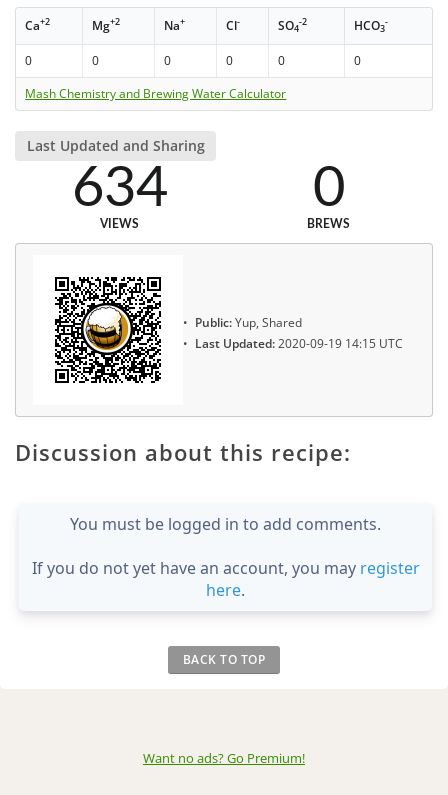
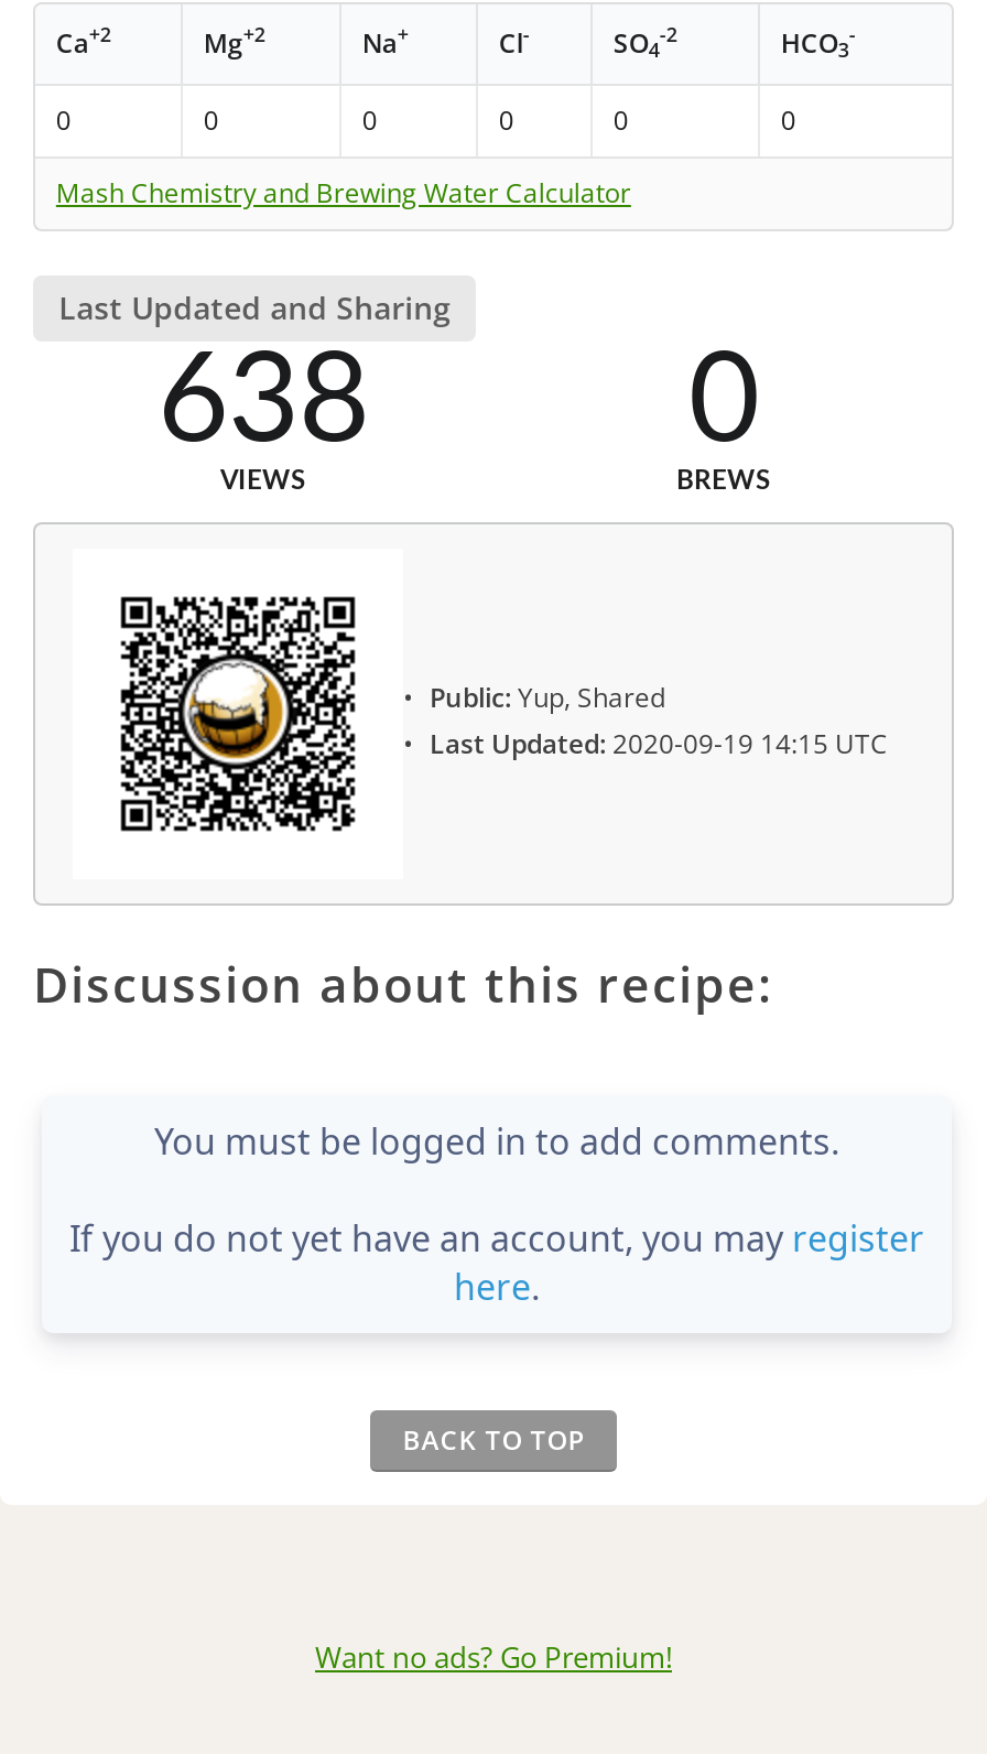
[71,161,167,217] 634 -> [158,341,369,465] 638

